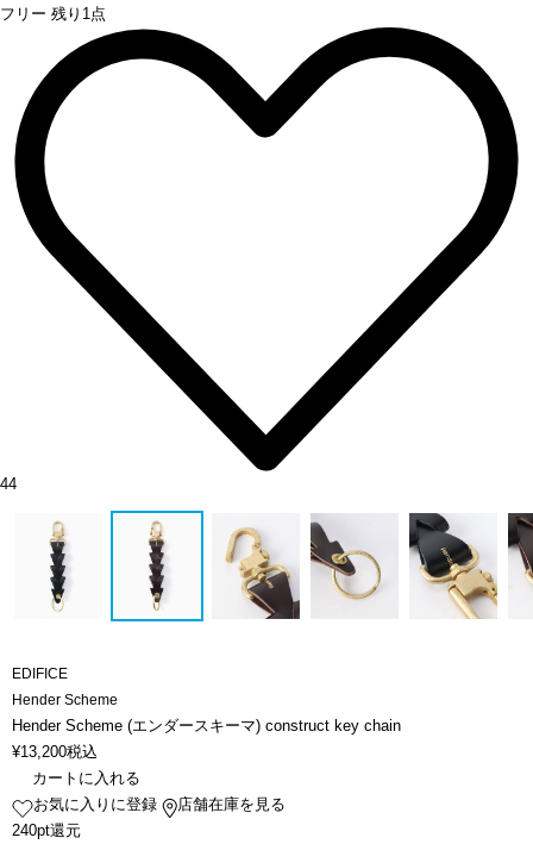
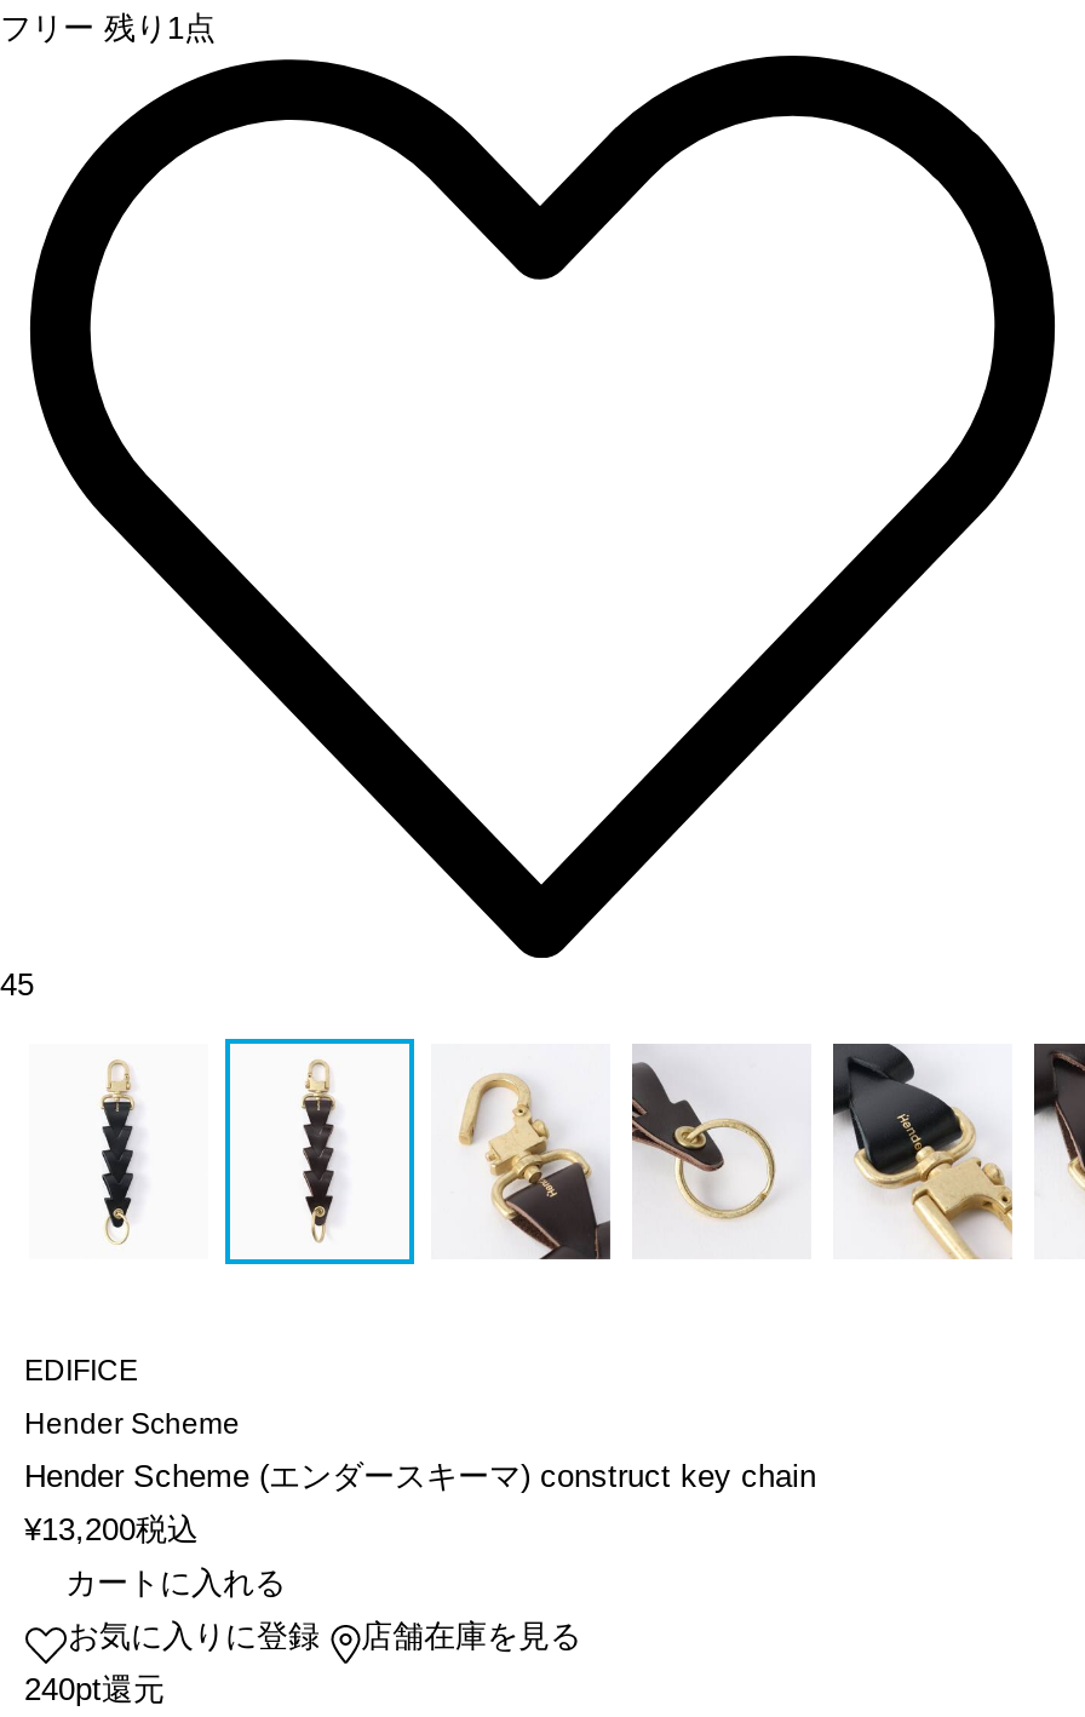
[0,475,17,493] 44 -> [0,967,34,1003] 45

